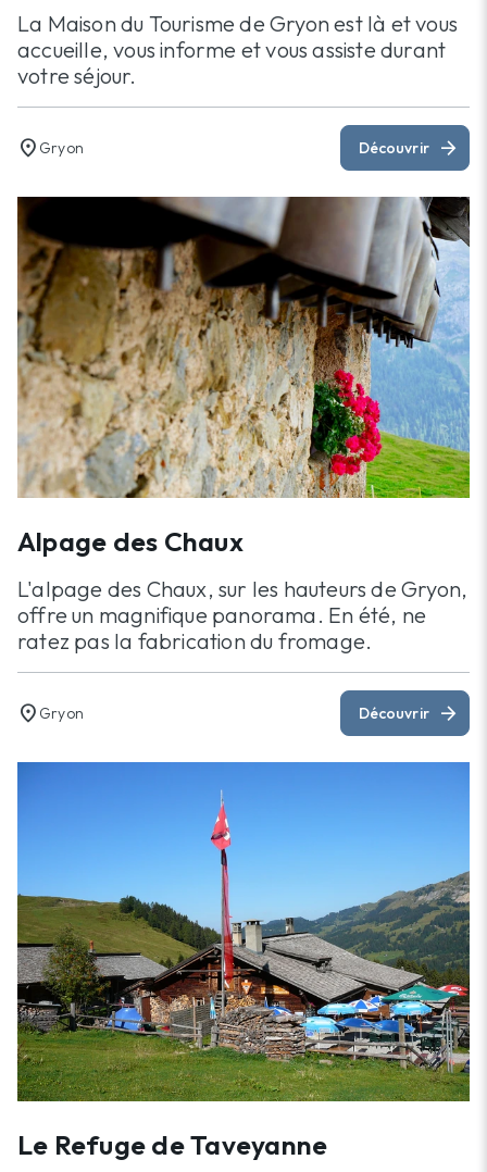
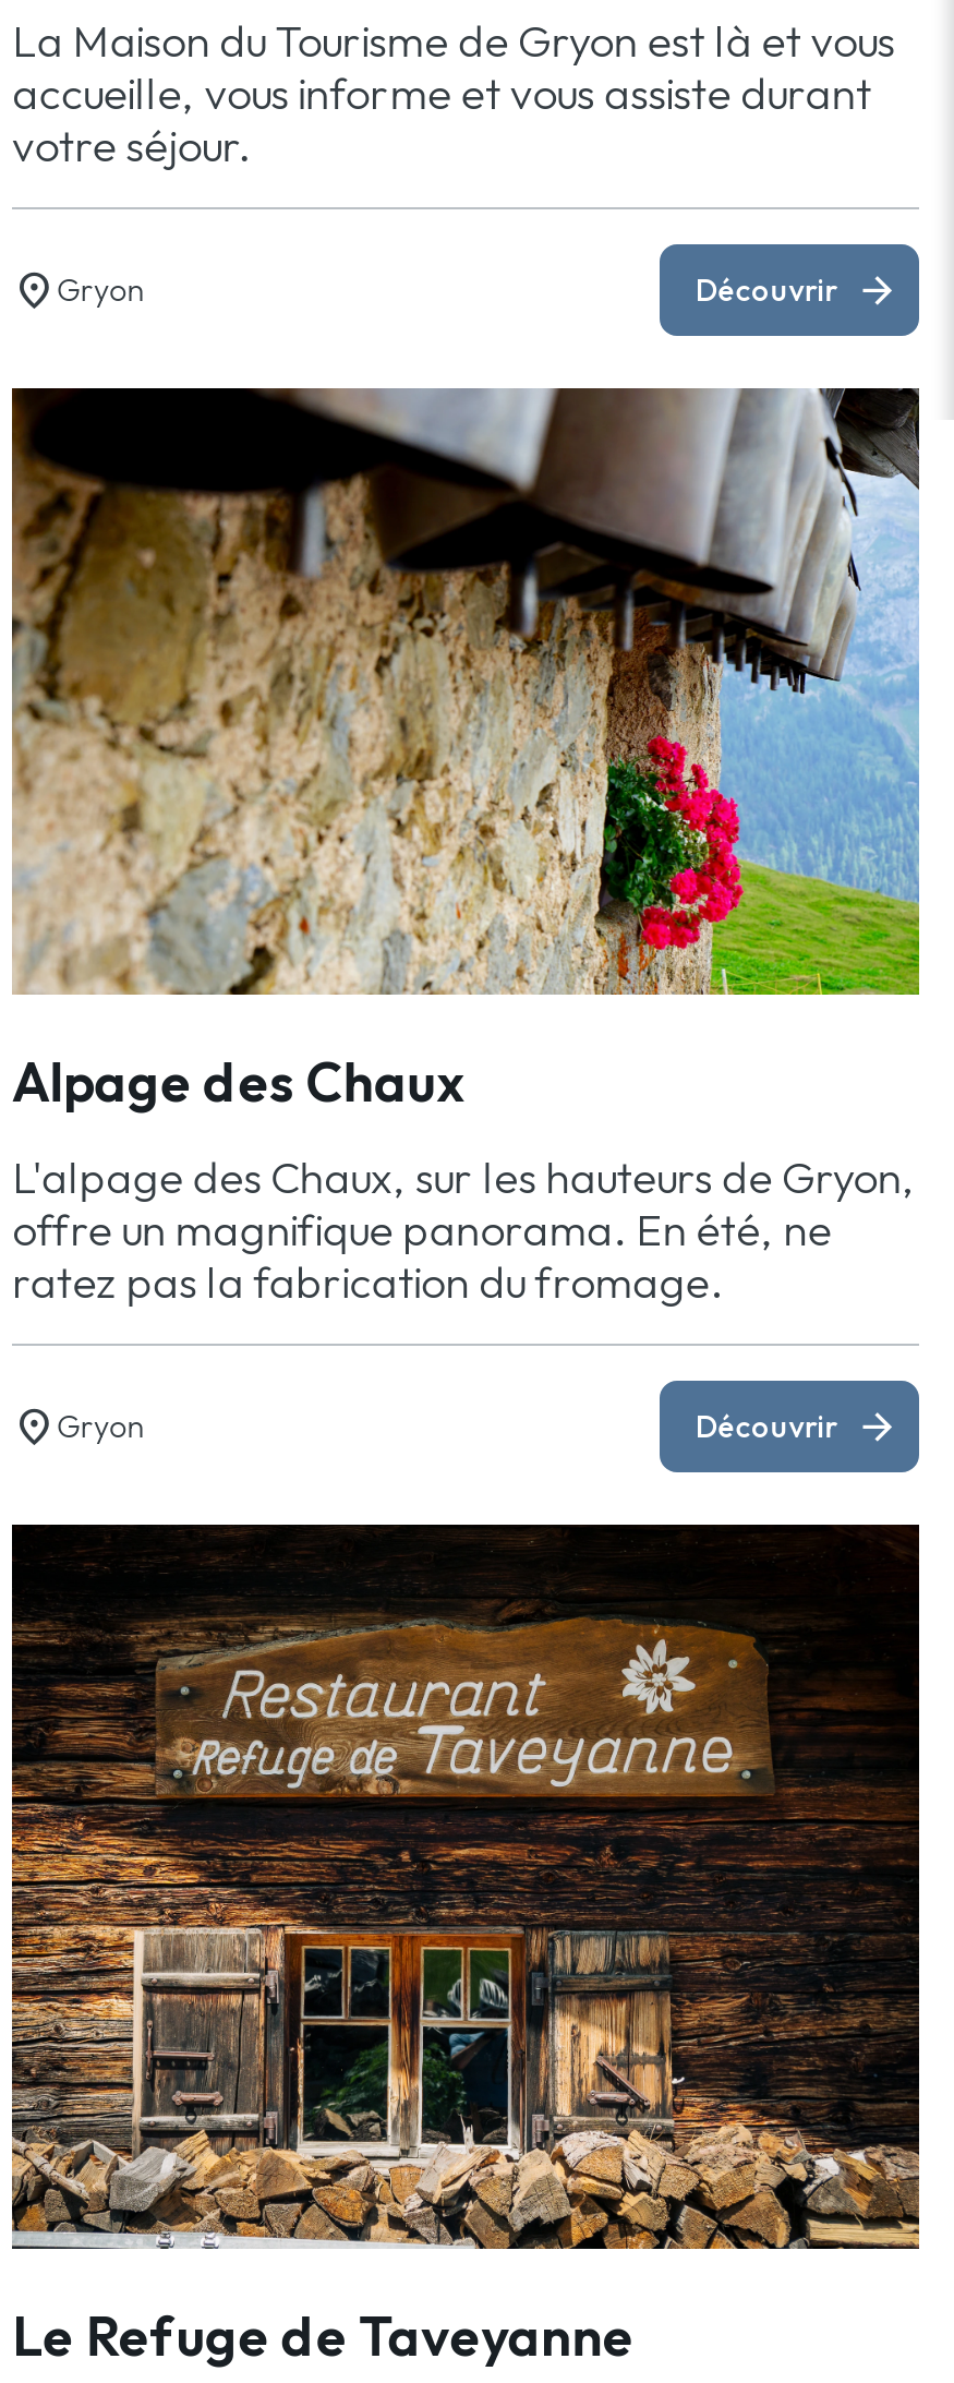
[16,761,471,1102] [image] -> [10,1521,921,2250] [image]

